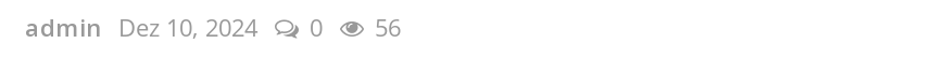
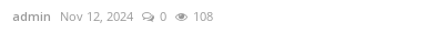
[25,11,257,43] admin Dez 10, 2024 -> [12,8,133,24] admin Nov 12, 2024
[375,11,401,43] 56 -> [193,8,213,24] 108

